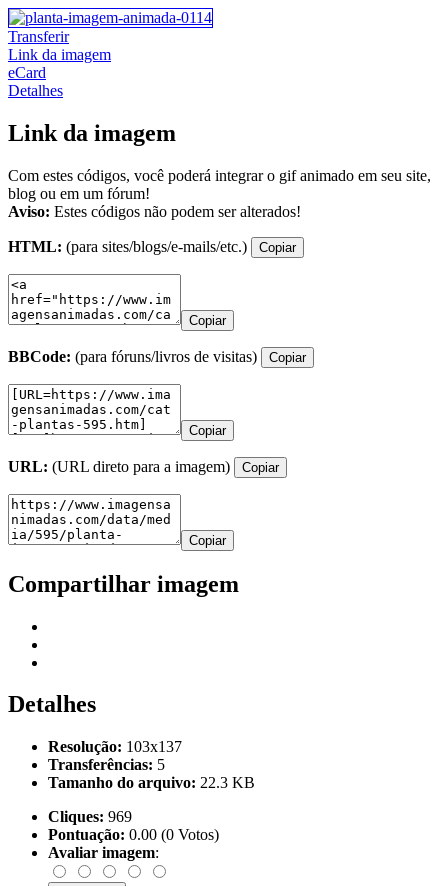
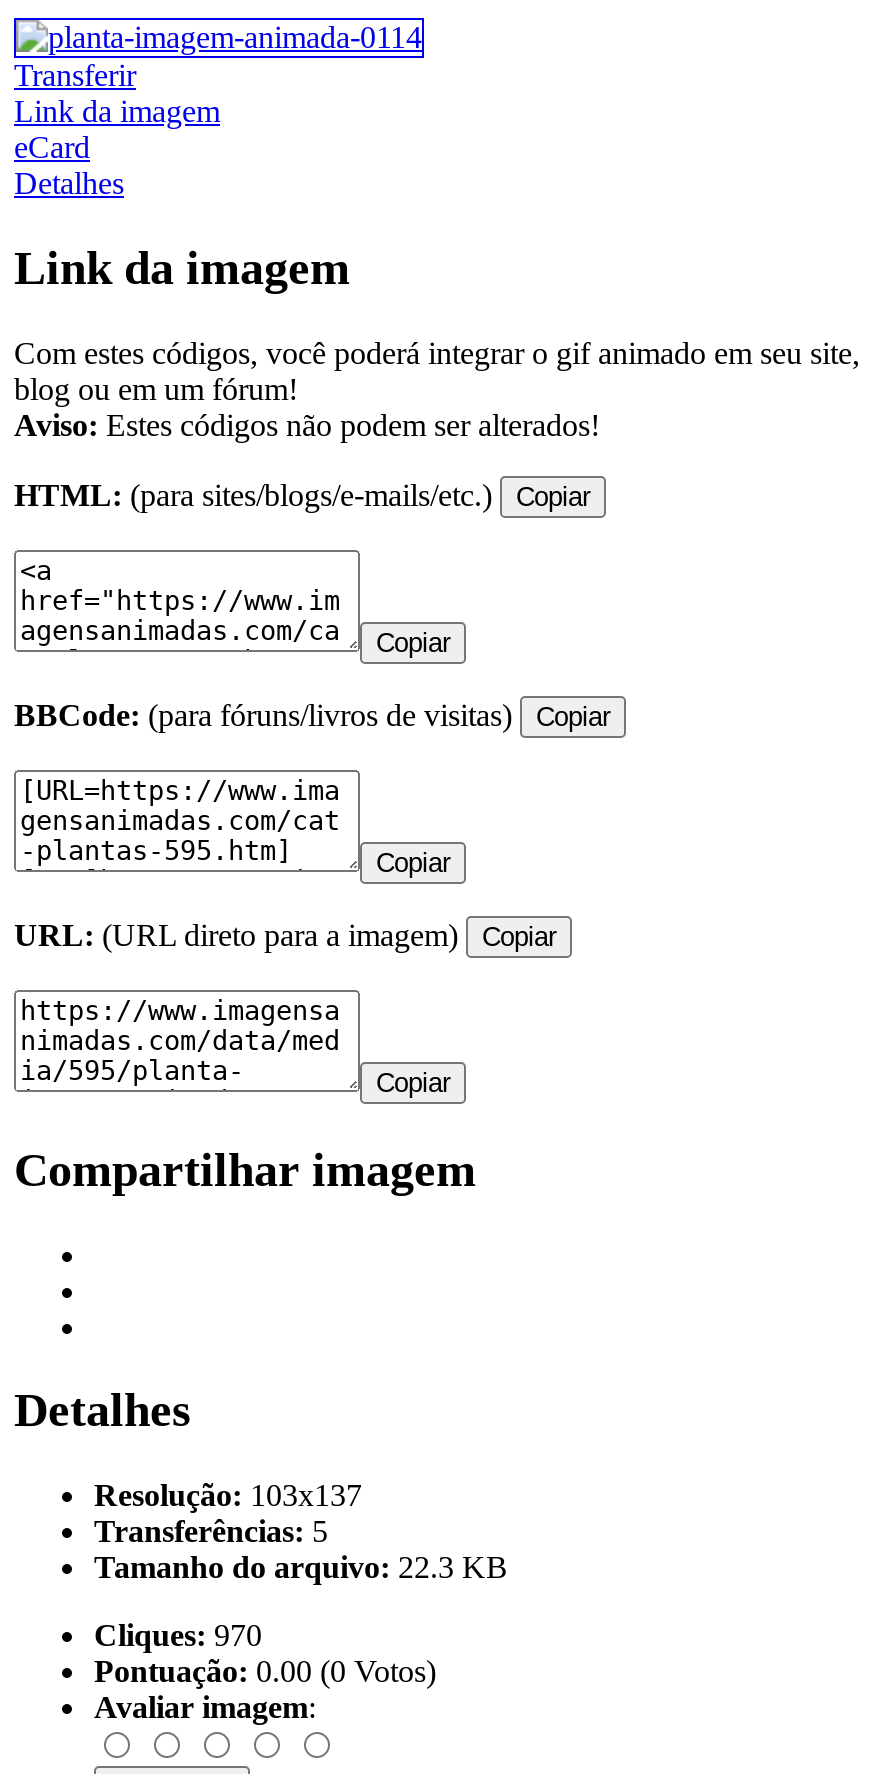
[48,808,132,825] Cliques: 969 -> [94,1619,262,1653] Cliques: 970

